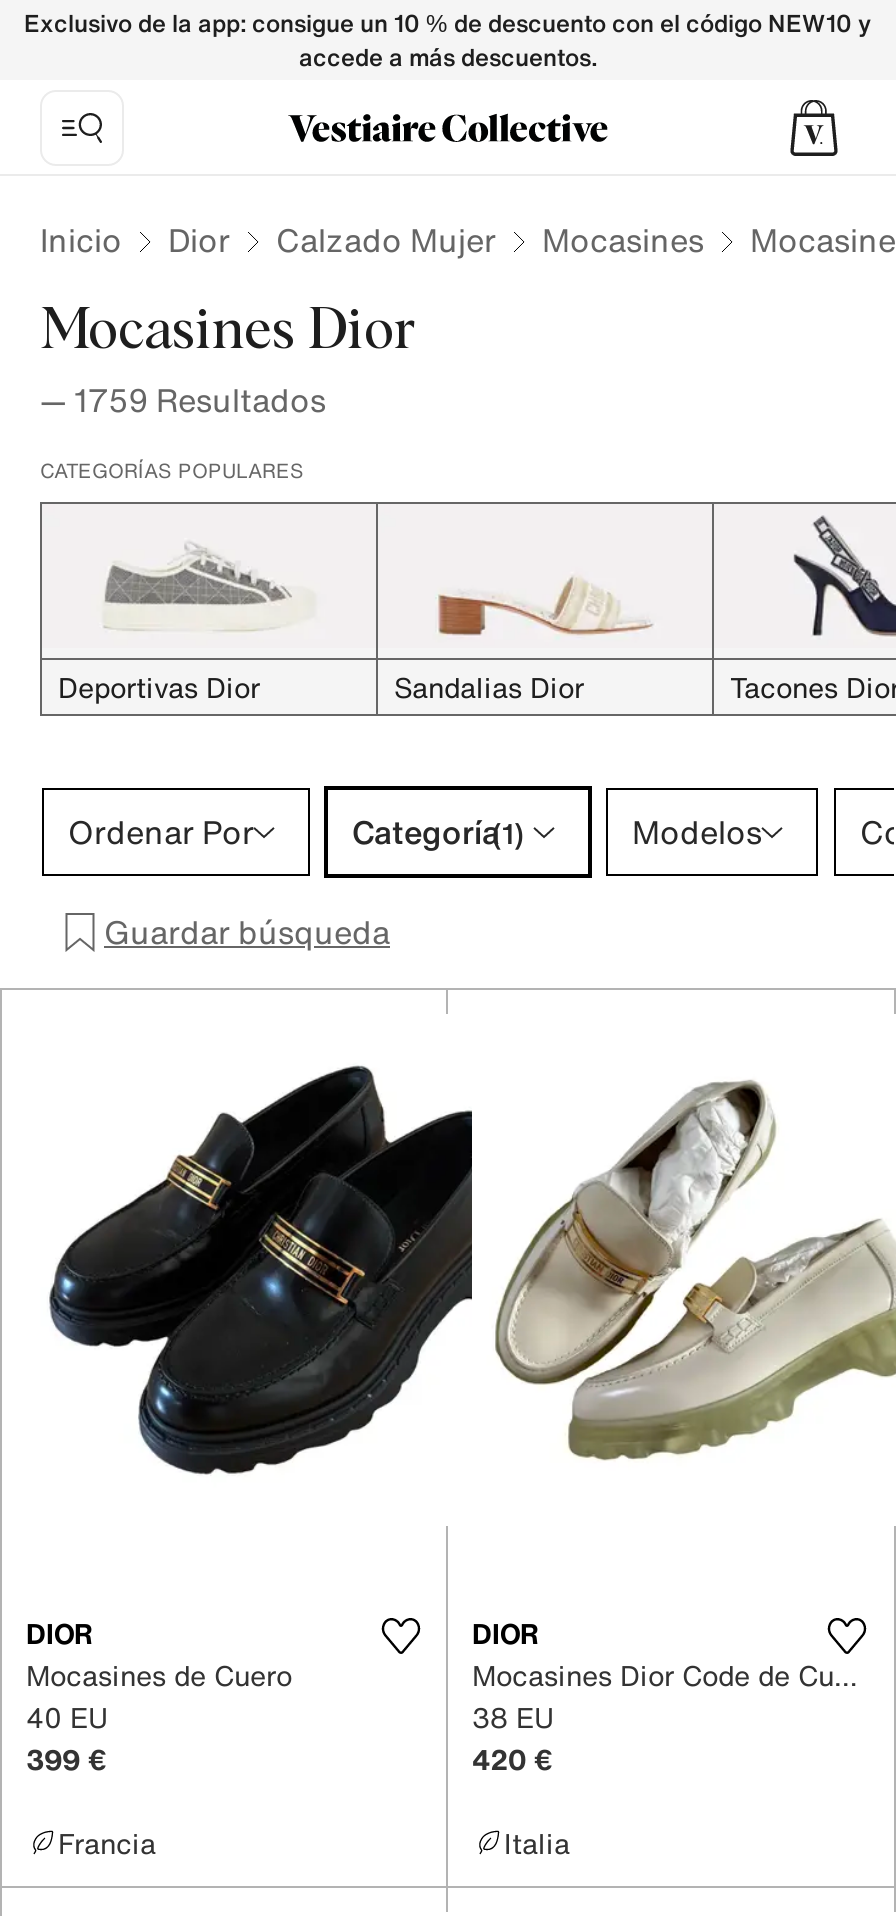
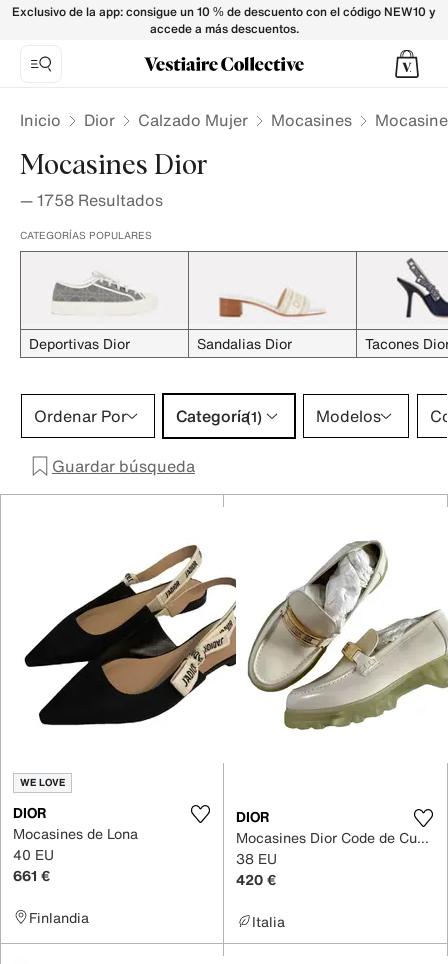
[40,376,326,424] — 1759 Resultados -> [20,188,163,212] — 1758 Resultados
none -> [20,775,65,790] WE LOVE
[48,1064,474,1476] [image] -> [24,533,237,733] [image]
[26,1653,292,1695] Mocasines de Cuero -> [13,822,138,843] Mocasines de Lona
[26,1737,106,1779] 399 € -> [13,864,50,885] 661 €
[58,1821,156,1863] Francia -> [29,906,89,927] Finlandia

